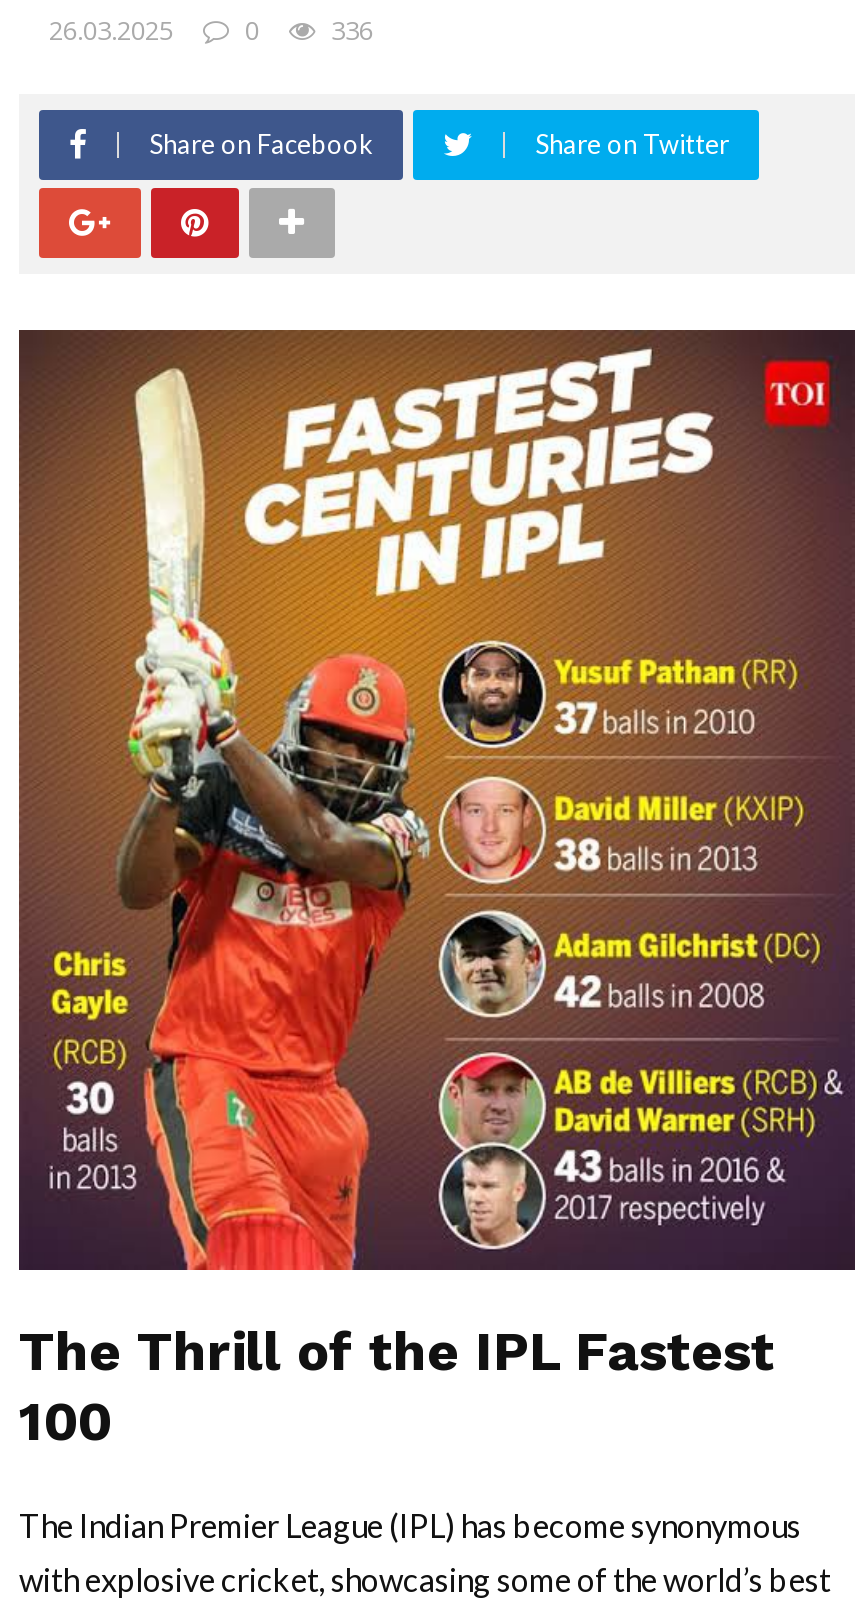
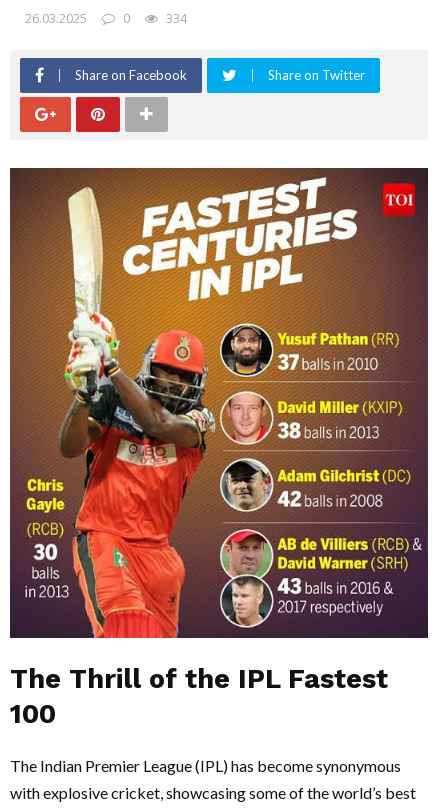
[49,12,373,48] 26.03.2025 0 336 -> [25,9,187,27] 26.03.2025 0 334

